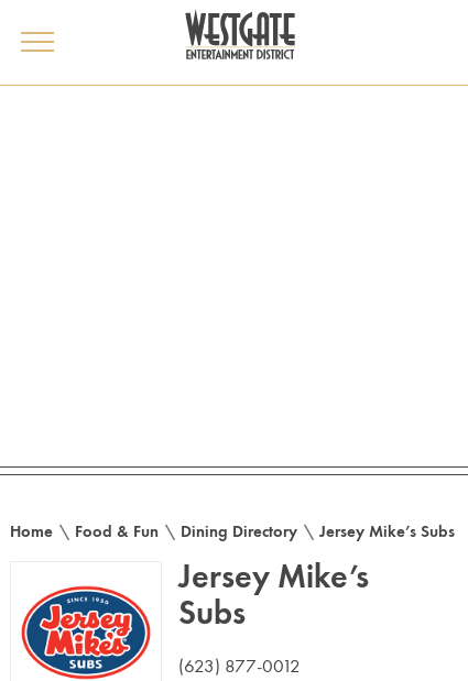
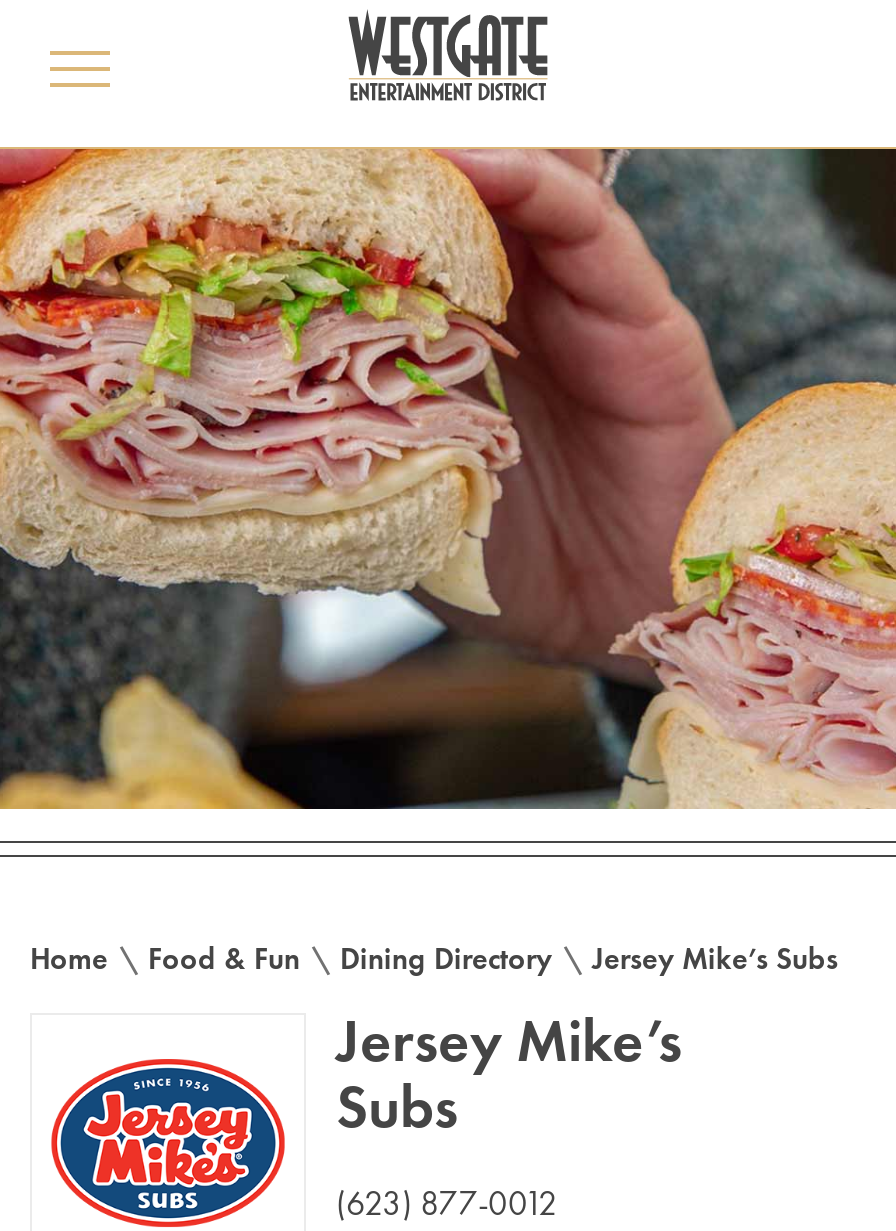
none -> [6,147,890,811] [image]

